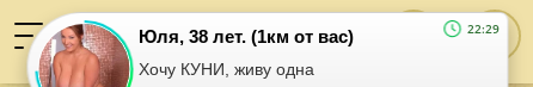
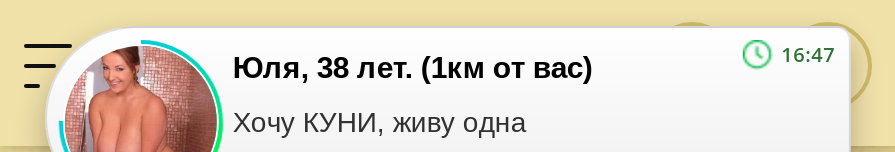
[467,20,499,37] 22:29 -> [781,40,835,68] 16:47

